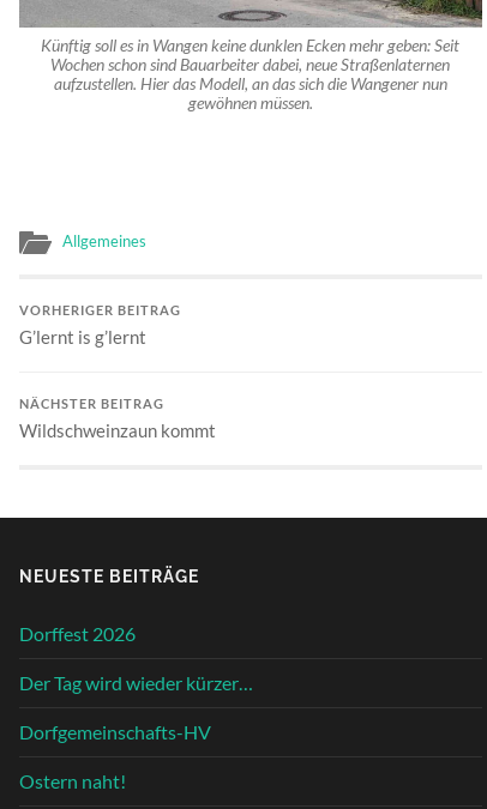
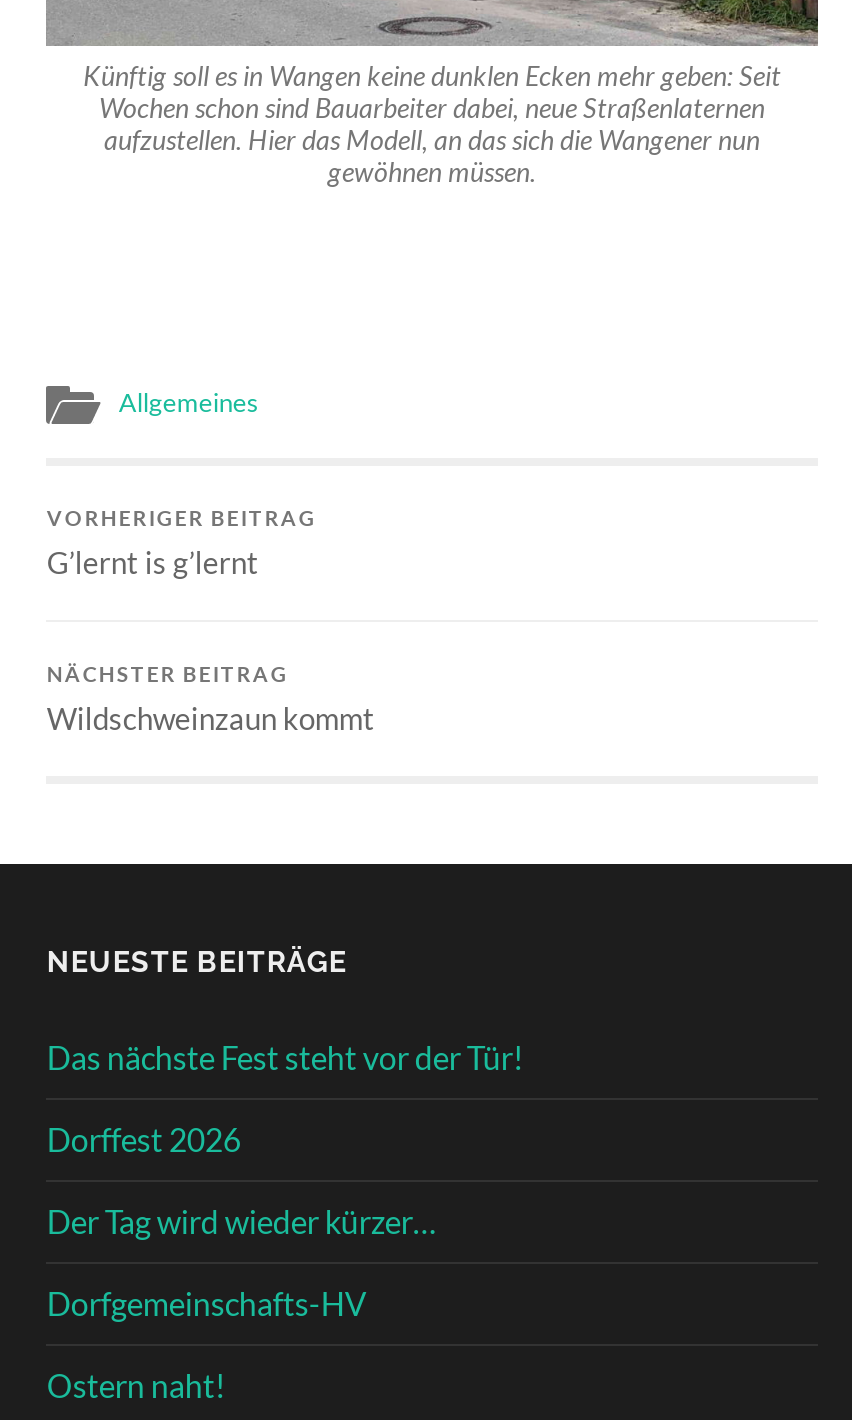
none -> [47,1038,523,1076] Das nächste Fest steht vor der Tür!

